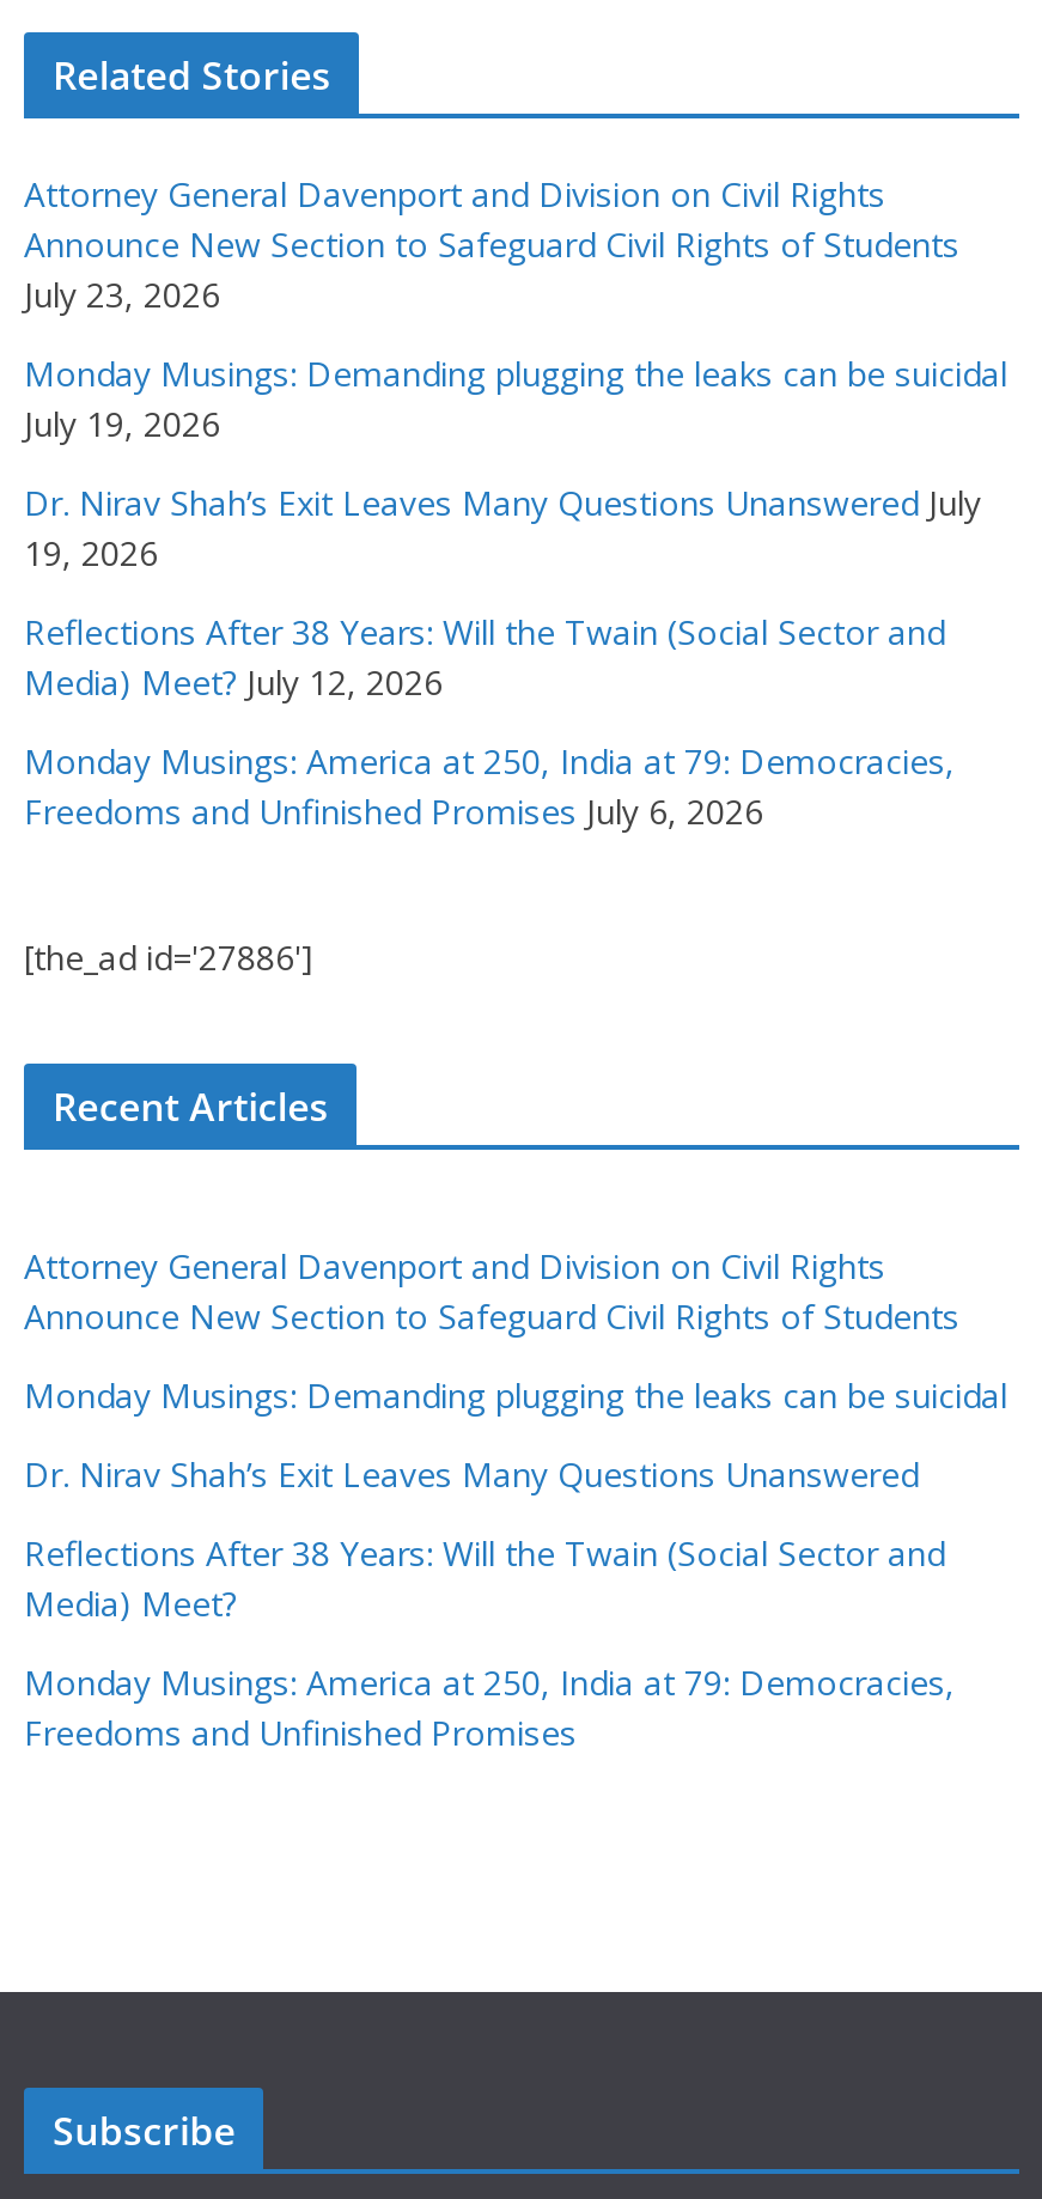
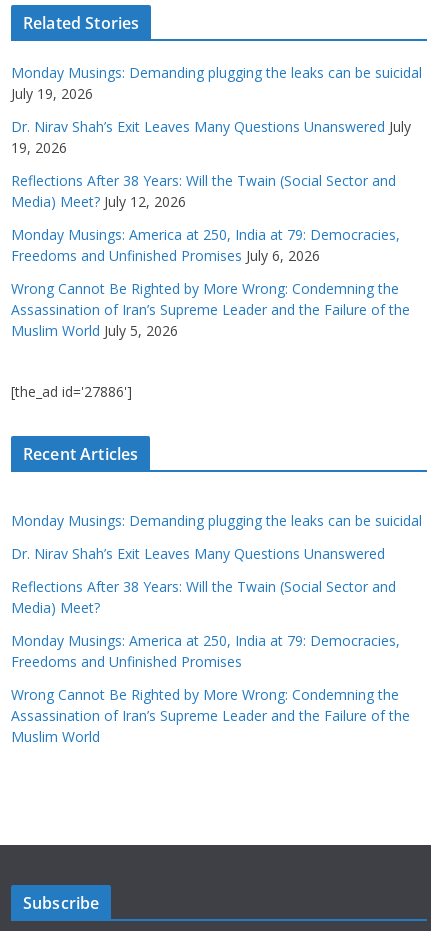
[24,171,959,317] Attorney General Davenport and Division on Civil Rights | Announce New Section to Safeguard Civil Rights of Students | July 23, 2026 -> none
moved [24,350,1007,833] -> [11,63,422,265]: Monday Musings: Demanding plugging the leaks can be suicidal | July 19, 2026 | Dr. Nirav Shah’s Exit Leaves Many Questions Unanswered July | 19, 2026 | Reflections After 38 Years: Will the Twain (Social Sector and | Media) Meet? July 12, 2026 | Monday Musings: America at 250, India at 79: Democracies, | Freedoms and Unfinished Promises July 6, 2026
none -> [11,279,410,340] Wrong Cannot Be Righted by More Wrong: Condemning the | Assassination of Iran’s Supreme Leader and the Failure of the | Muslim World July 5, 2026
[24,1243,959,1338] Attorney General Davenport and Division on Civil Rights | Announce New Section to Safeguard Civil Rights of Students -> none
moved [24,1372,1007,1755] -> [11,511,422,671]: Monday Musings: Demanding plugging the leaks can be suicidal | Dr. Nirav Shah’s Exit Leaves Many Questions Unanswered | Reflections After 38 Years: Will the Twain (Social Sector and | Media) Meet? | Monday Musings: America at 250, India at 79: Democracies, | Freedoms and Unfinished Promises
none -> [11,685,410,746] Wrong Cannot Be Righted by More Wrong: Condemning the | Assassination of Iran’s Supreme Leader and the Failure of the | Muslim World

